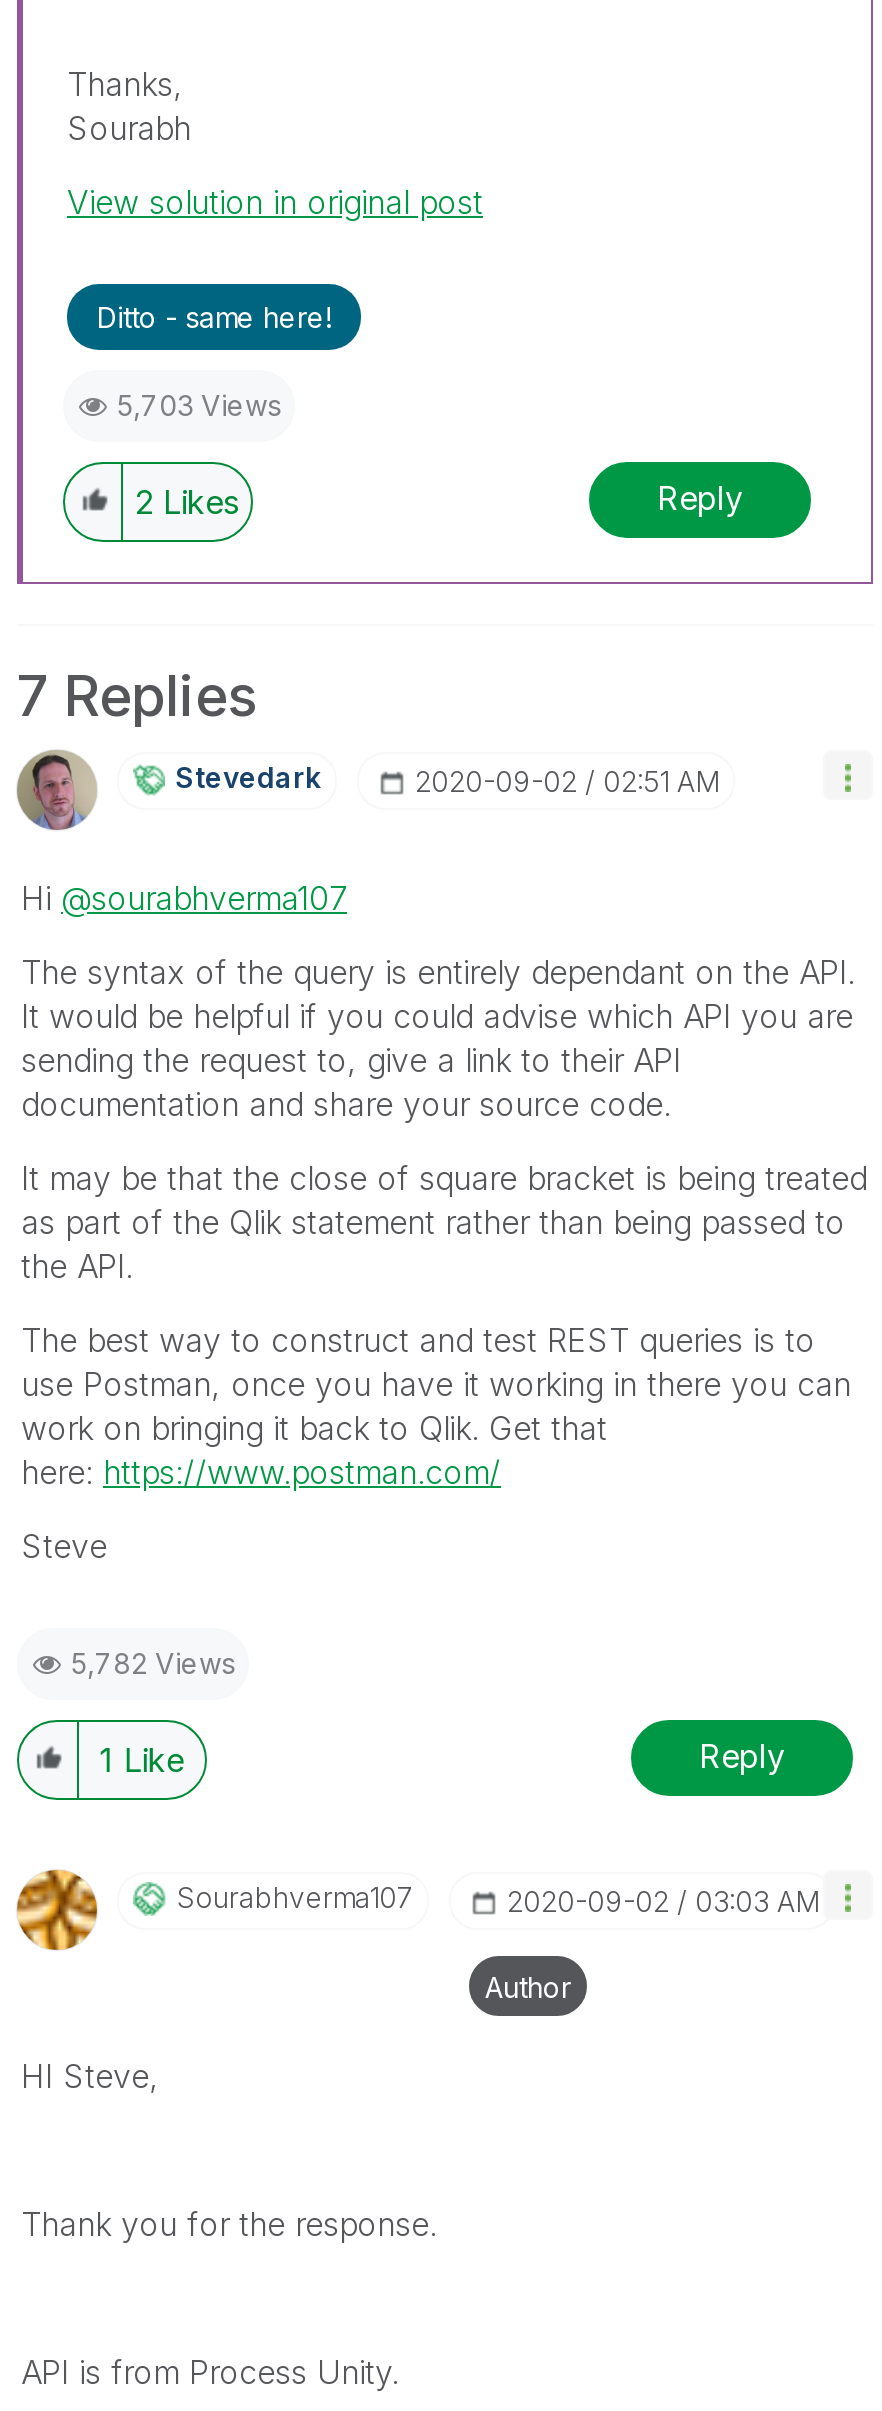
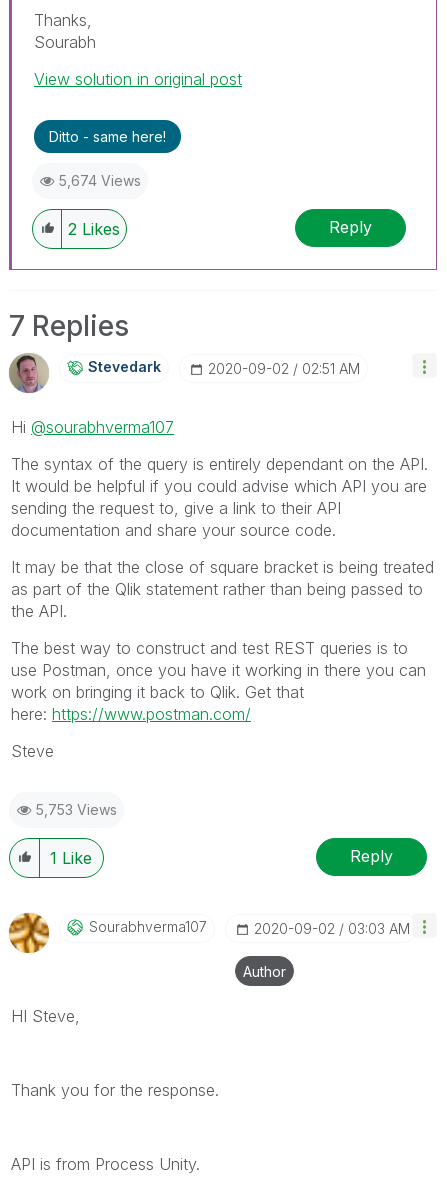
[117,387,281,421] 5,703 Views -> [59,171,141,188] 5,674 Views
[71,1645,235,1679] 5,782 Views -> [36,800,117,817] 5,753 Views

